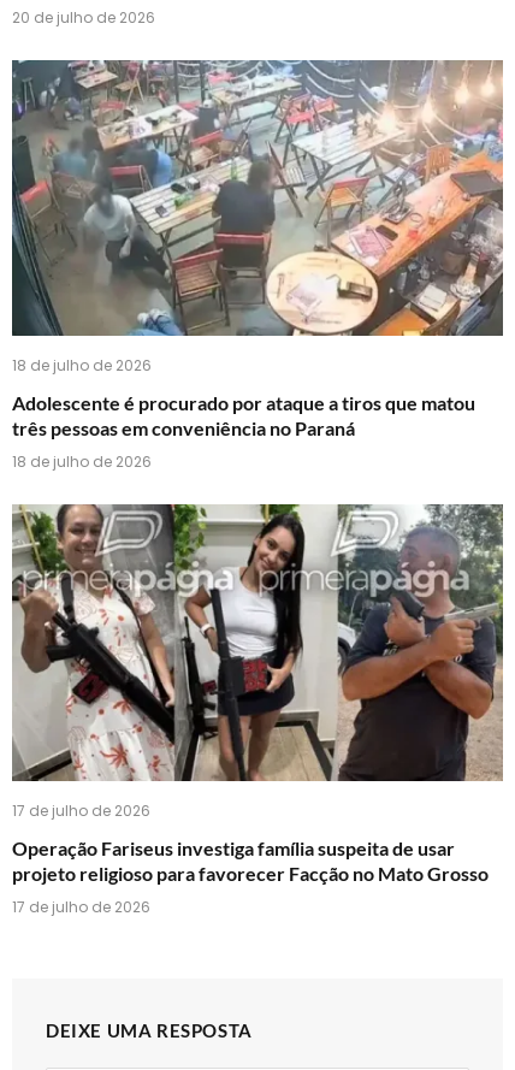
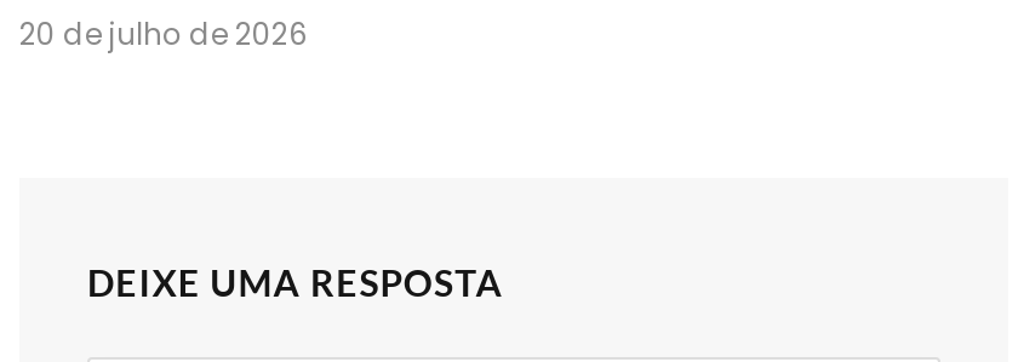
[11,59,504,472] [image] | 18 de julho de 2026 | Adolescente é procurado por ataque a tiros que matou | três pessoas em conveniência no Paraná | 18 de julho de 2026 -> none
[11,503,504,917] [image] | 17 de julho de 2026 | Operação Fariseus investiga família suspeita de usar | projeto religioso para favorecer Facção no Mato Grosso | 17 de julho de 2026 -> none

